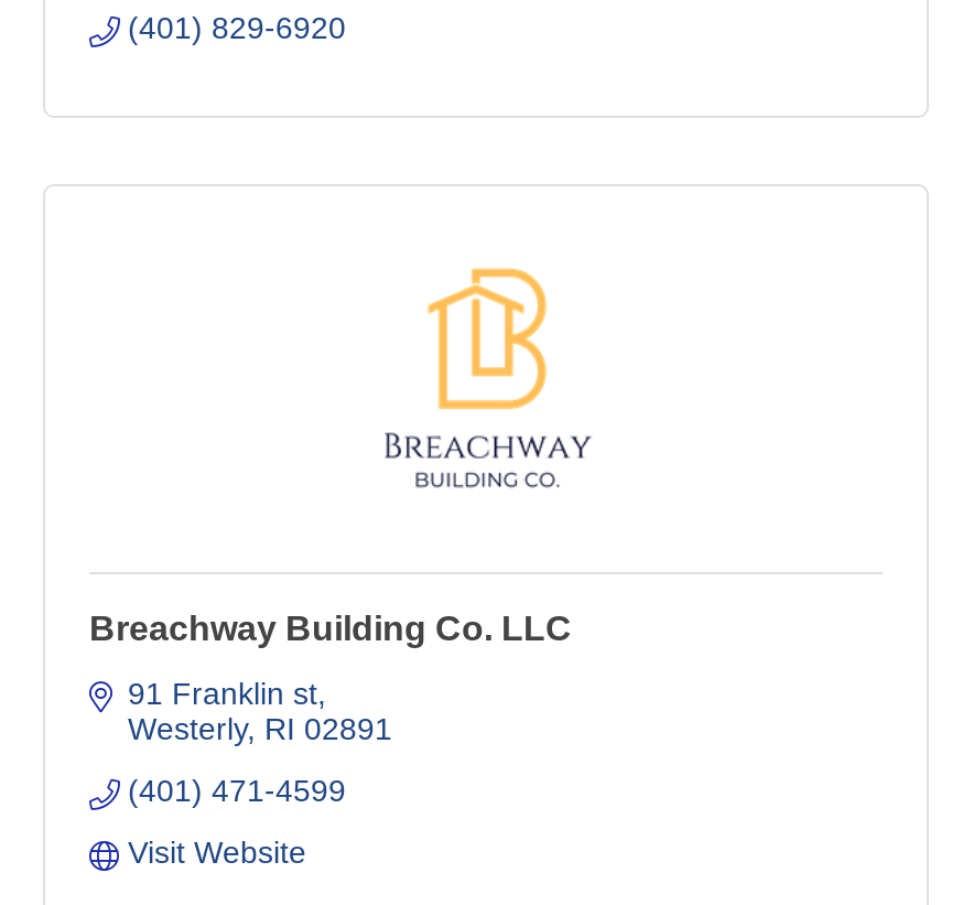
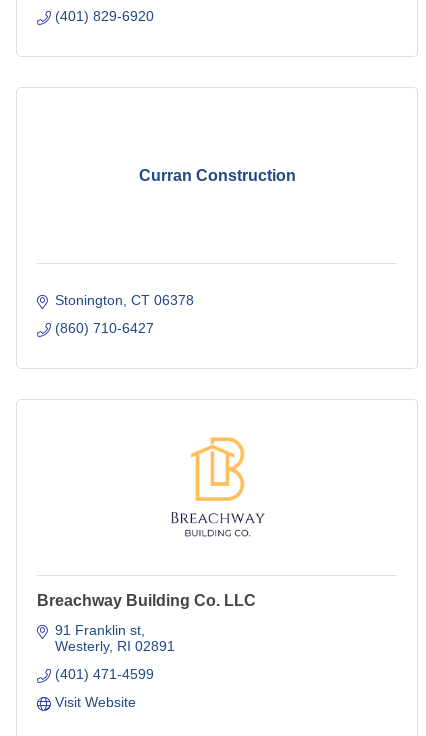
none -> [54,292,193,336] Stonington CT 06378 | (860) 710-6427
none -> [138,167,295,184] Curran Construction

